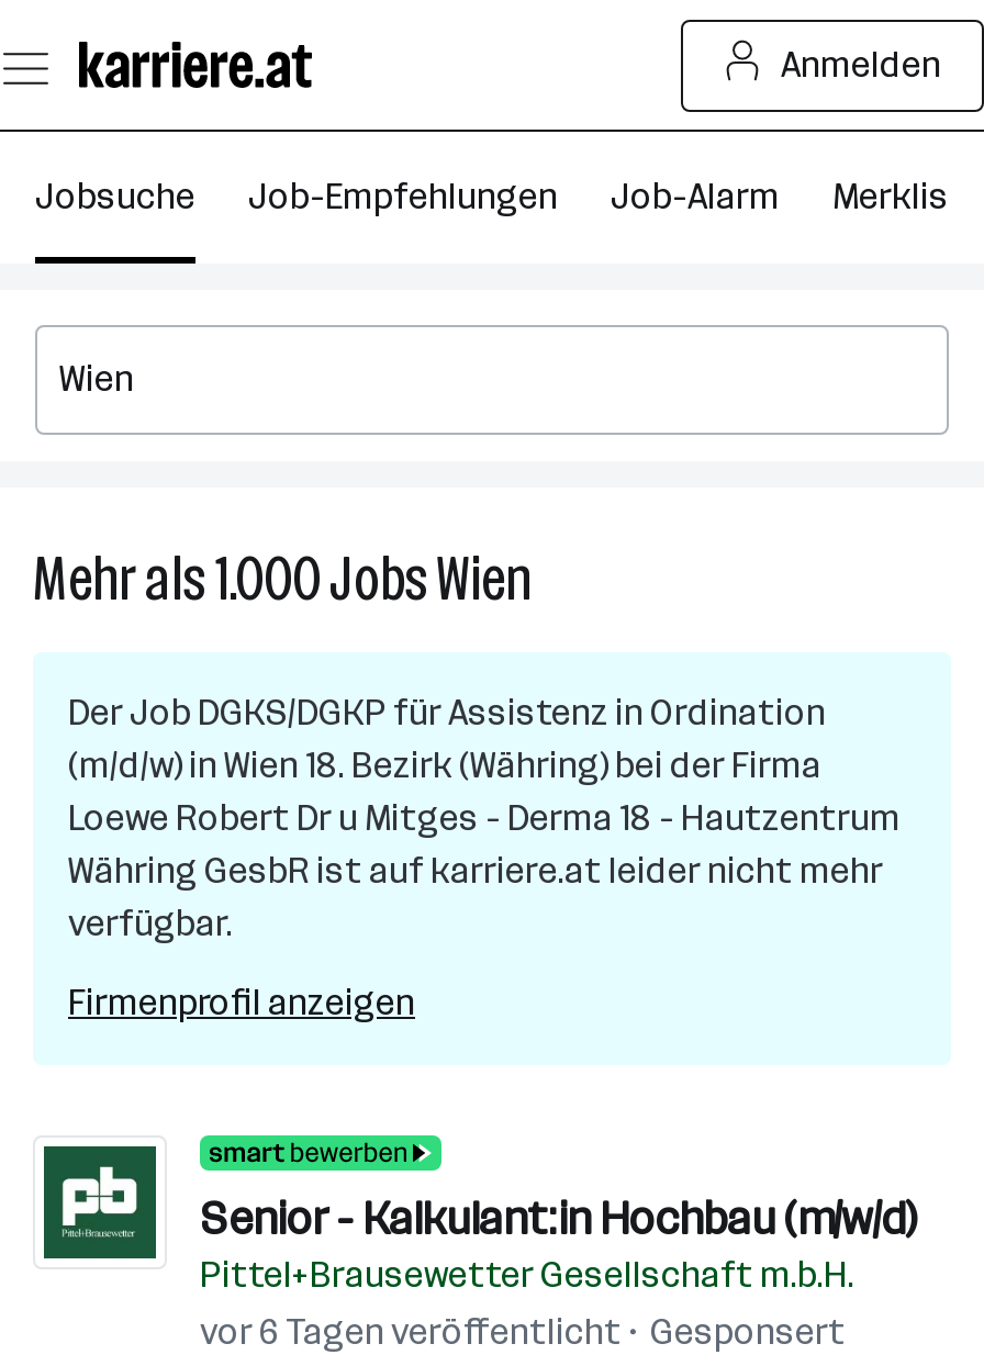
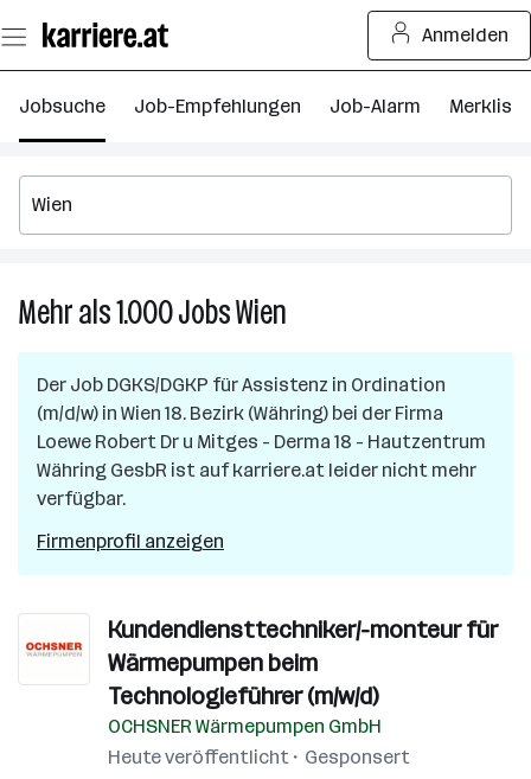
[42,1144,916,1353] [image] | Senior - Kalkulant:in Hochbau (m/w/d) | Pittel+Brausewetter Gesellschaft m.b.H. | vor 6 Tagen veröffentlicht -> [24,615,498,768] [image] | Kundendiensttechniker/-monteur für | Wärmepumpen beim | Technologieführer (m/w/d) | OCHSNER Wärmepumpen GmbH | Heute veröffentlicht

